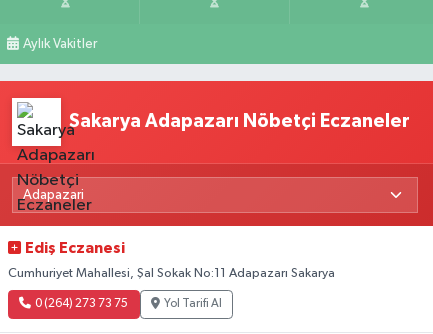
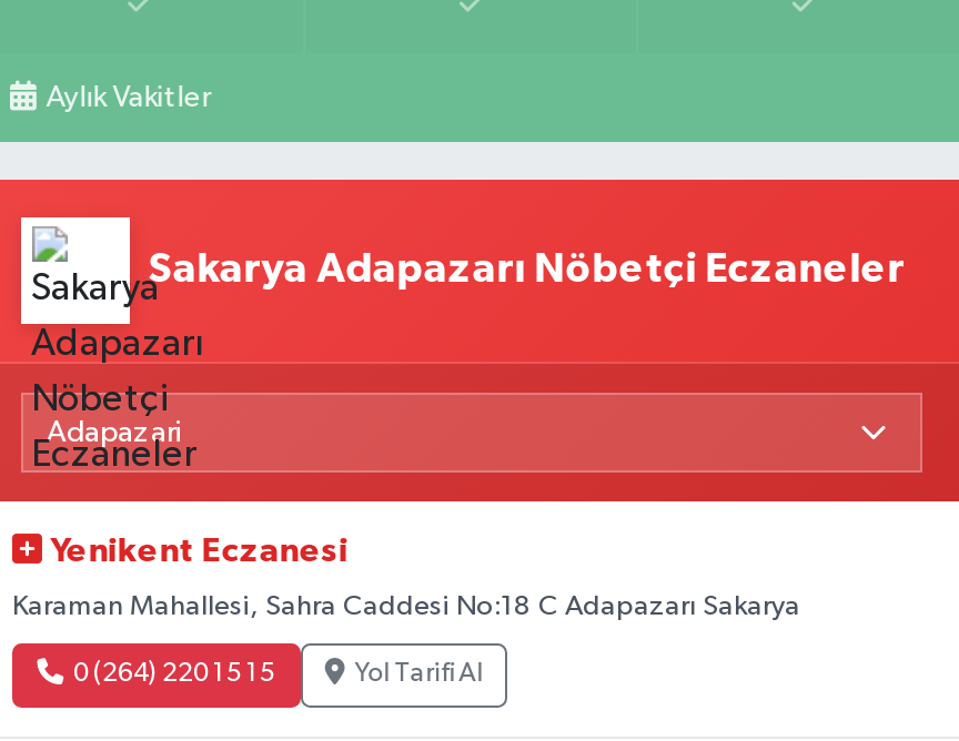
[25,241,125,256] Ediş Eczanesi -> [50,535,348,568] Yenikent Eczanesi
[8,266,335,279] Cumhuriyet Mahallesi, Şal Sokak No:11 Adapazarı Sakarya -> [12,591,800,620] Karaman Mahallesi, Sahra Caddesi No:18 C Adapazarı Sakarya
[35,298,128,310] 0 (264) 273 73 75 -> [73,661,275,688] 0 (264) 220 15 15

